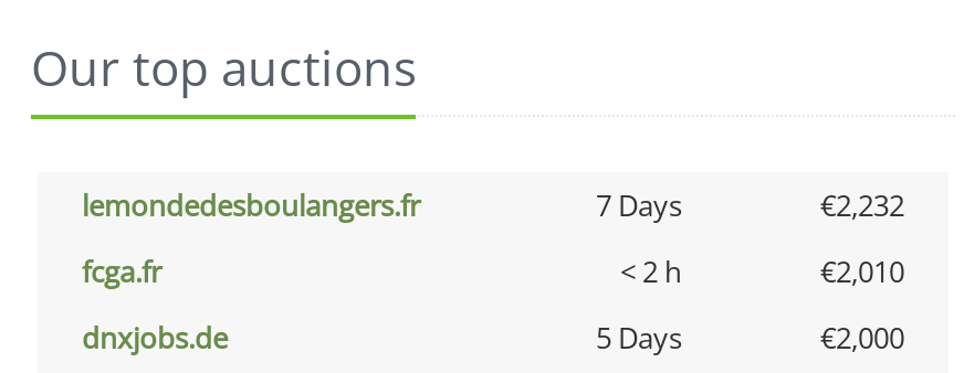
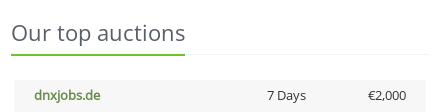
[82,184,904,290] lemondedesboulangers.fr | 7 Days | €2,232 | fcga.fr | < 2 h | €2,010 -> none
[596,317,682,356] 5 Days -> [266,85,305,103] 7 Days

